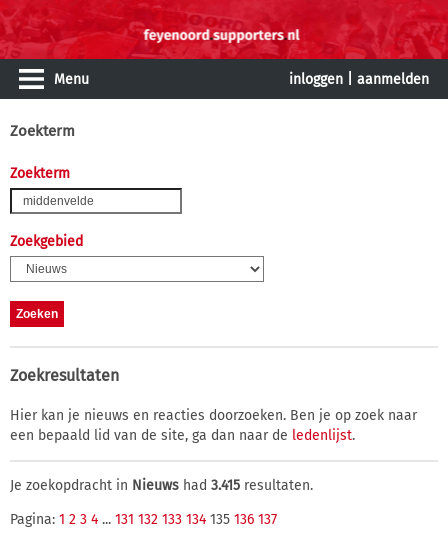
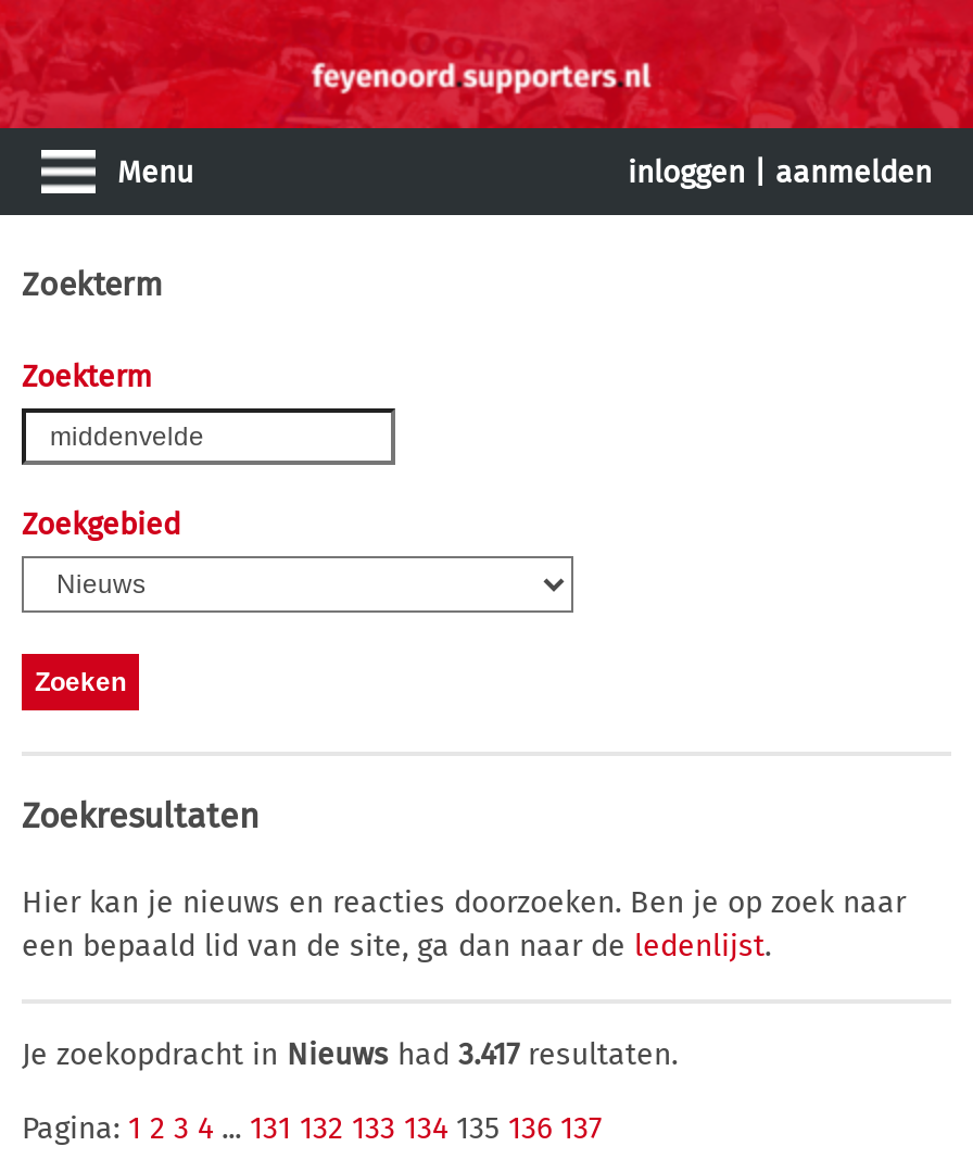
[10,477,313,494] Je zoekopdracht in Nieuws had 3.415 resultaten. -> [22,1036,678,1073] Je zoekopdracht in Nieuws had 3.417 resultaten.

